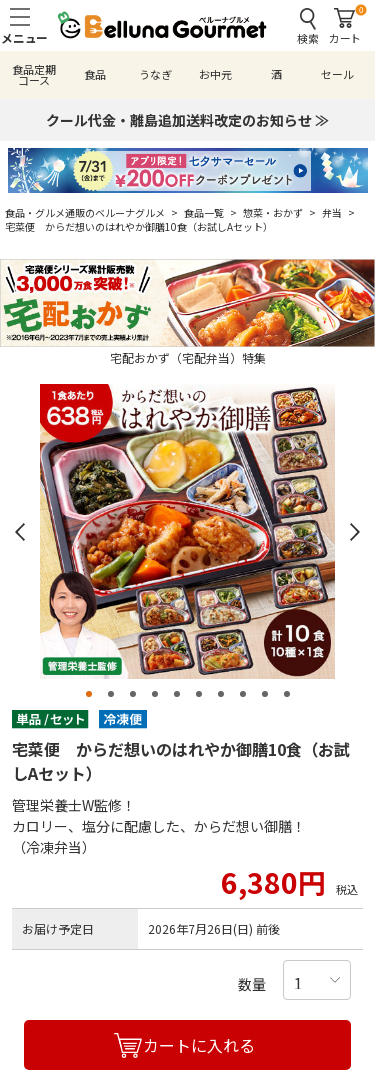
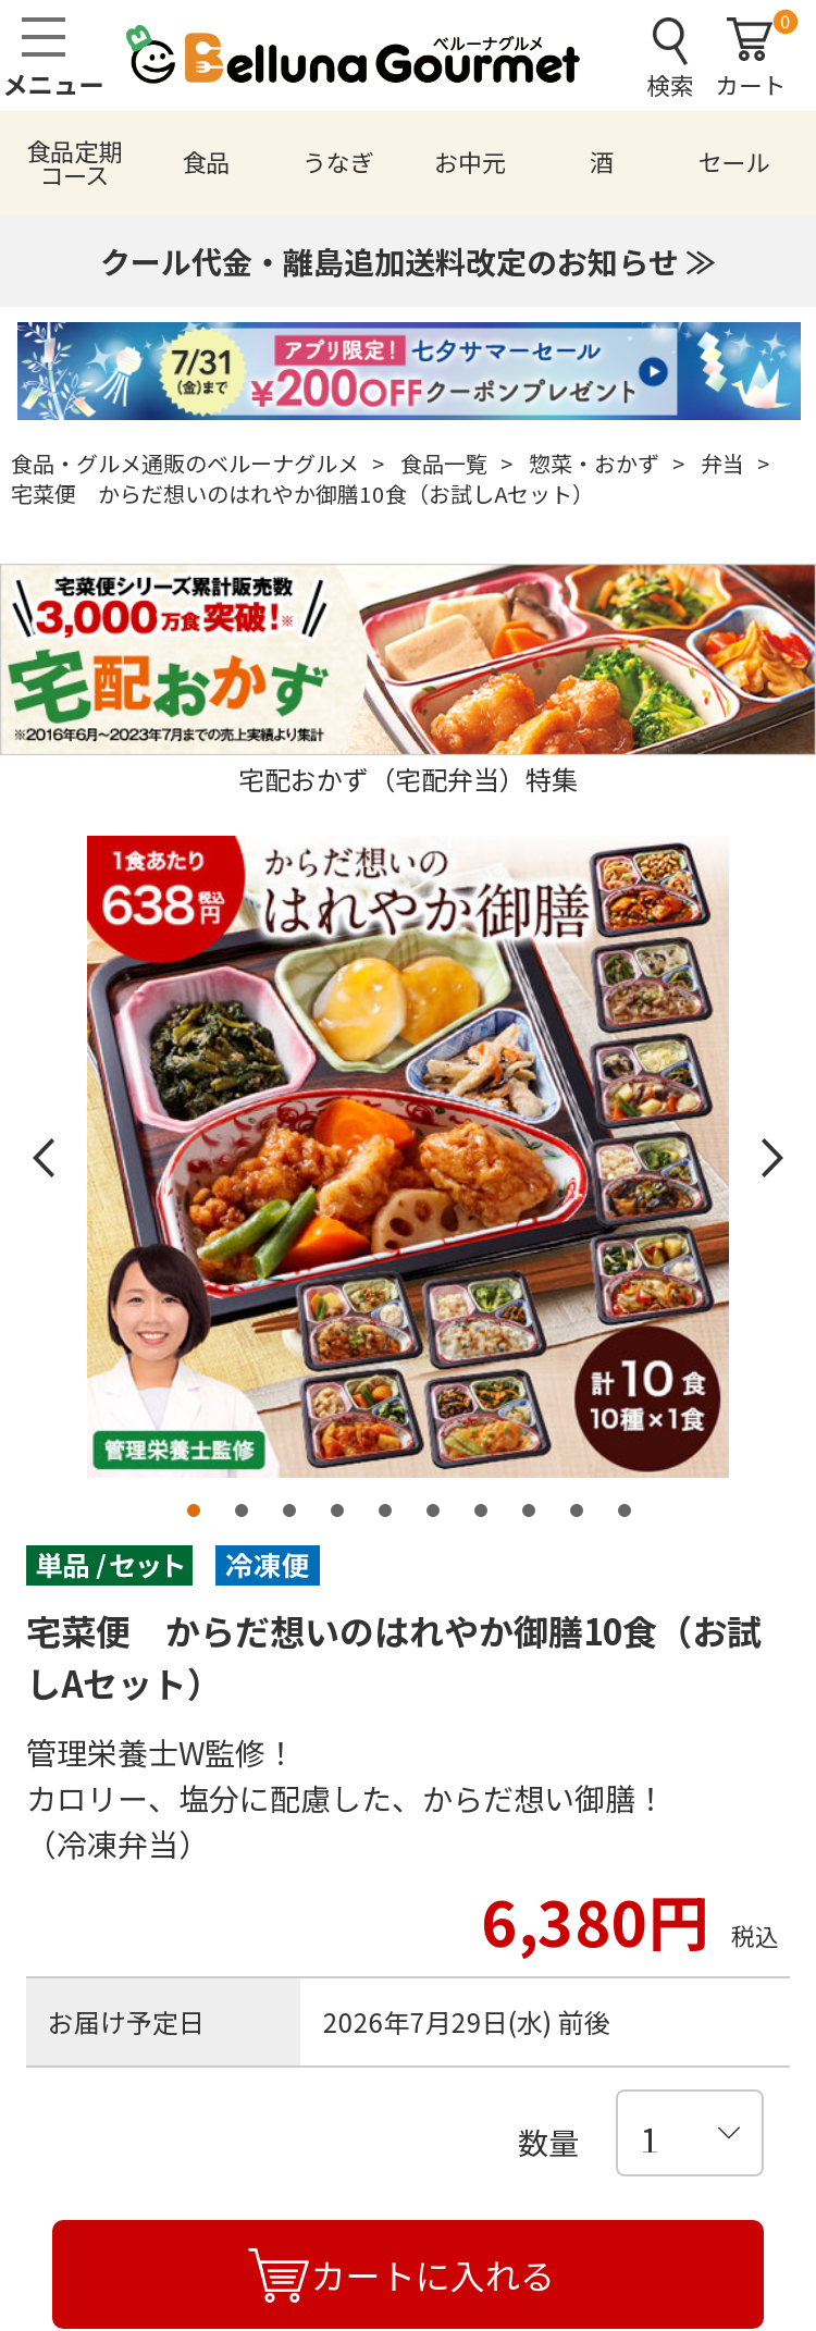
[148,920,280,937] 2026年7月26日(日) 前後 -> [323,2003,610,2040] 2026年7月29日(水) 前後

